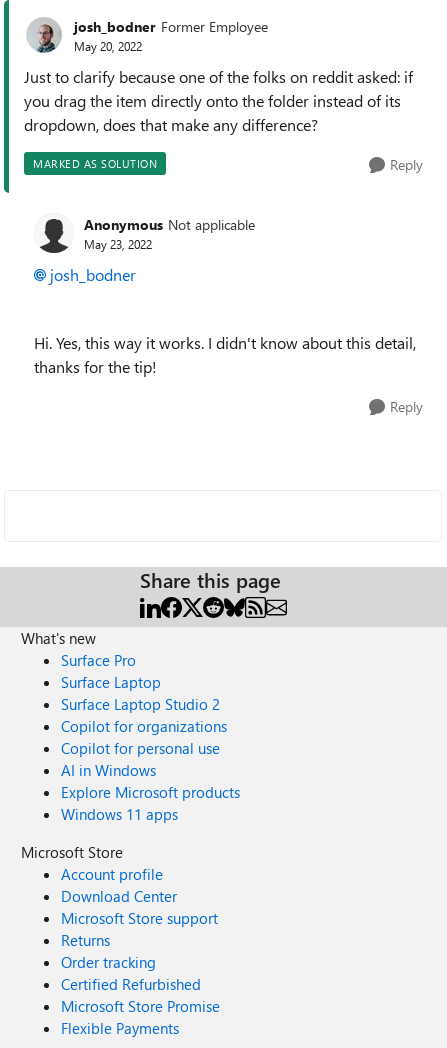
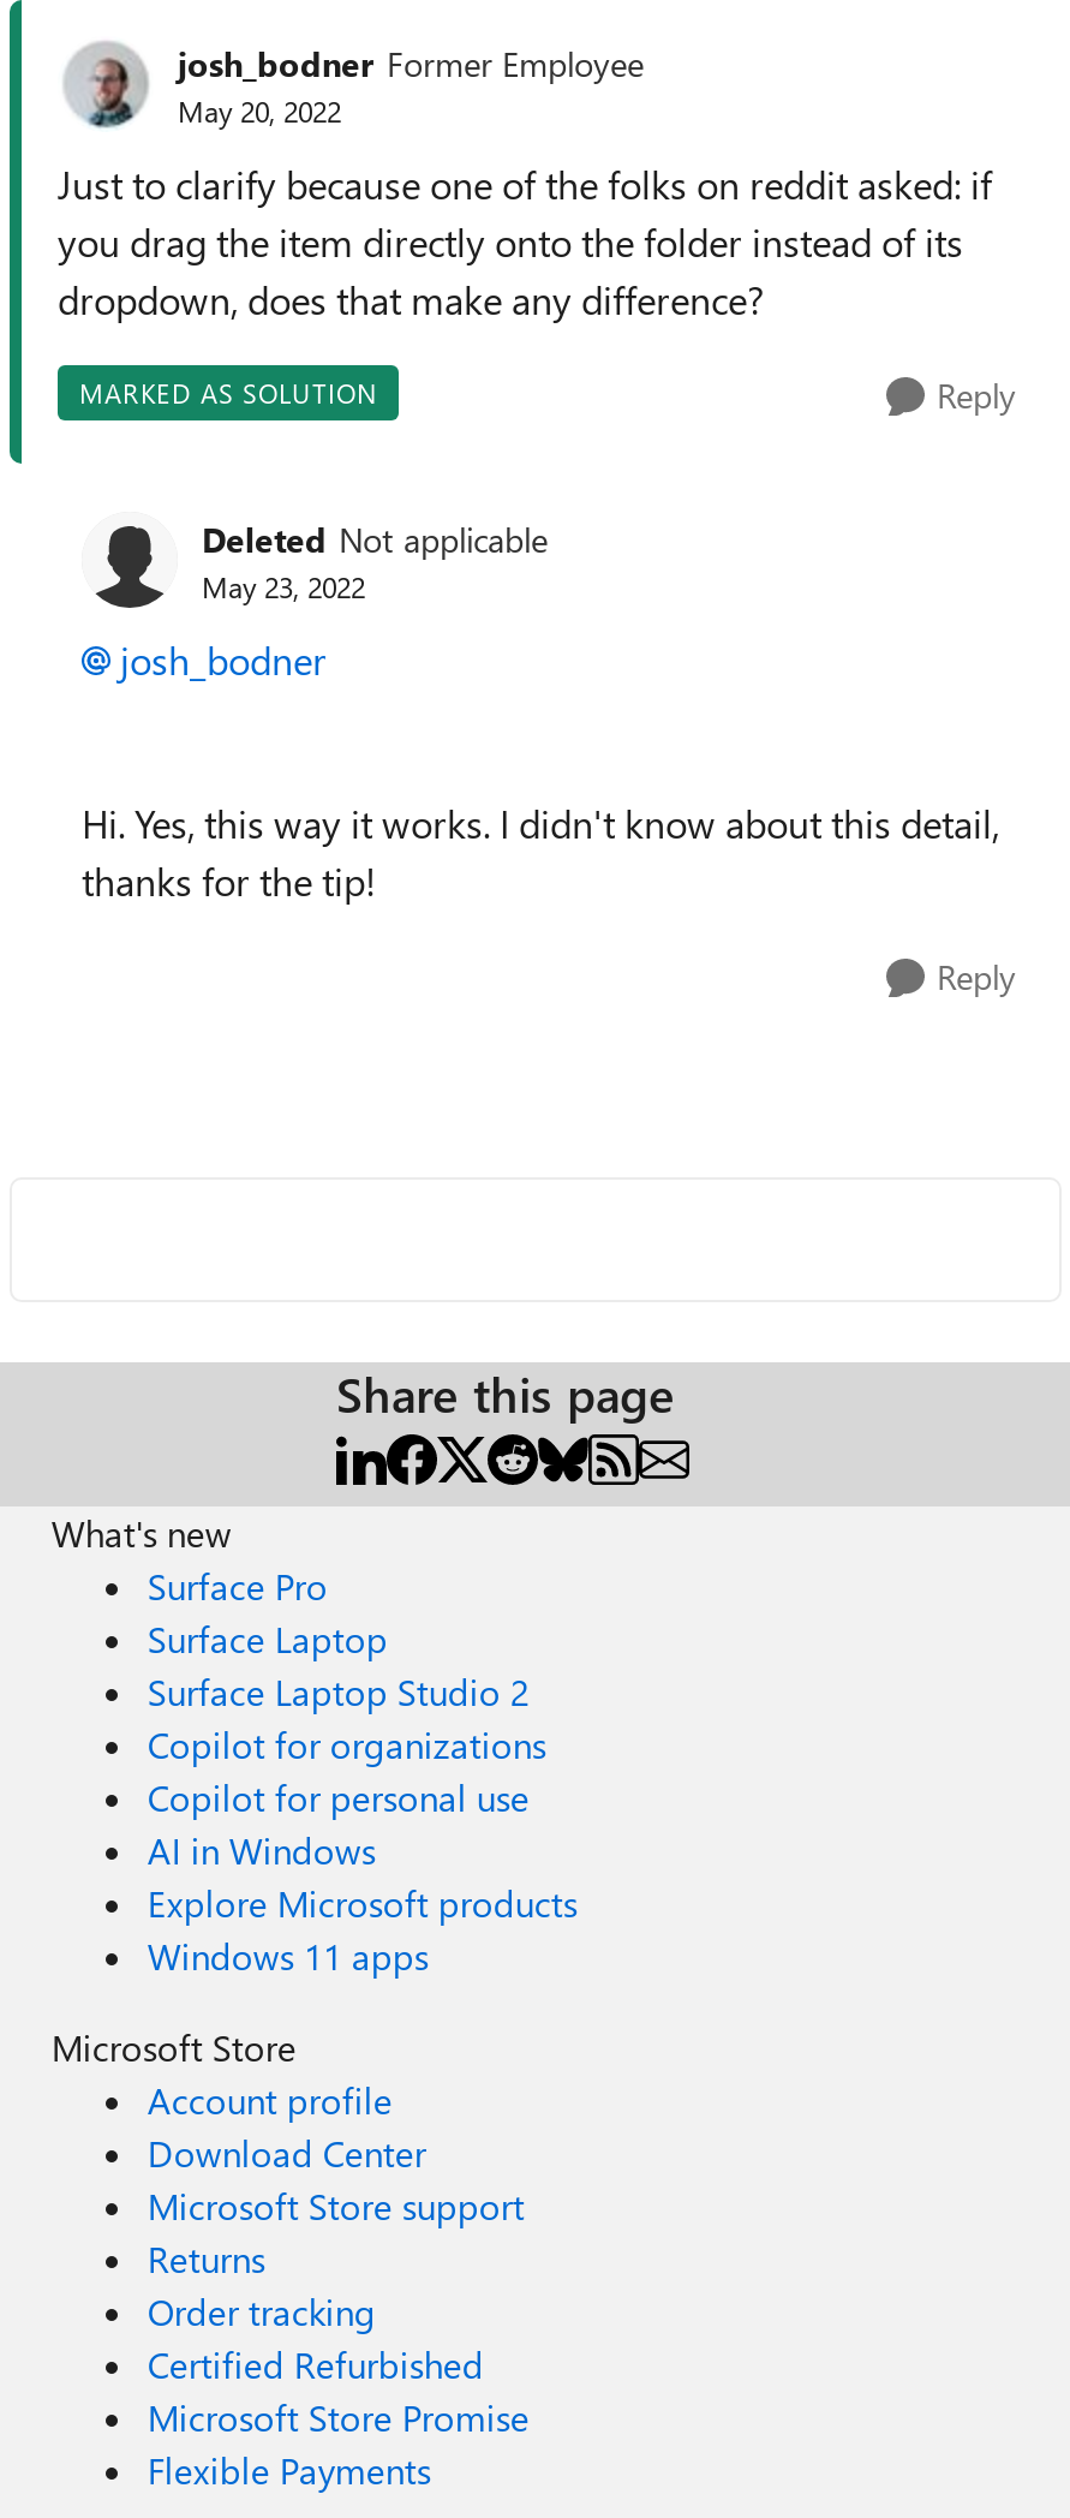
[84,214,255,233] Anonymous Not applicable -> [202,515,548,561] Deleted Not applicable

